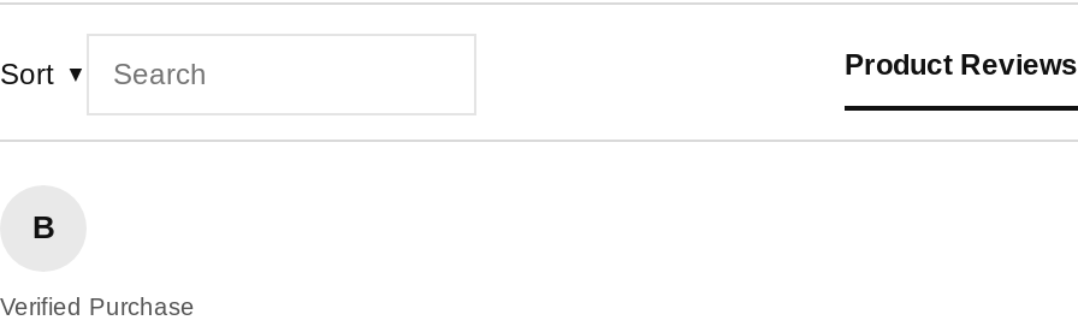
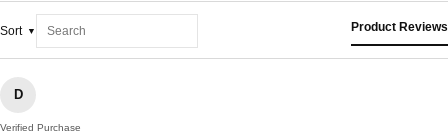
[32,209,54,245] B -> [13,87,22,102] D

